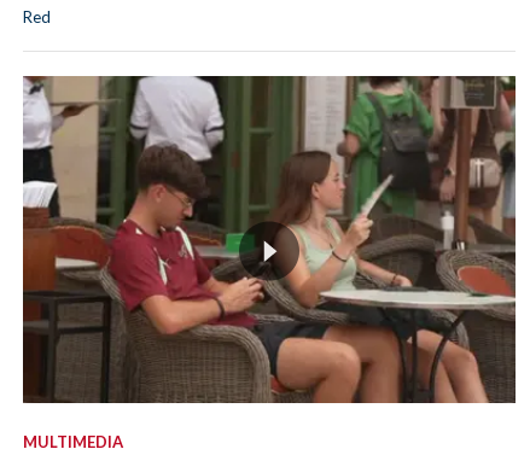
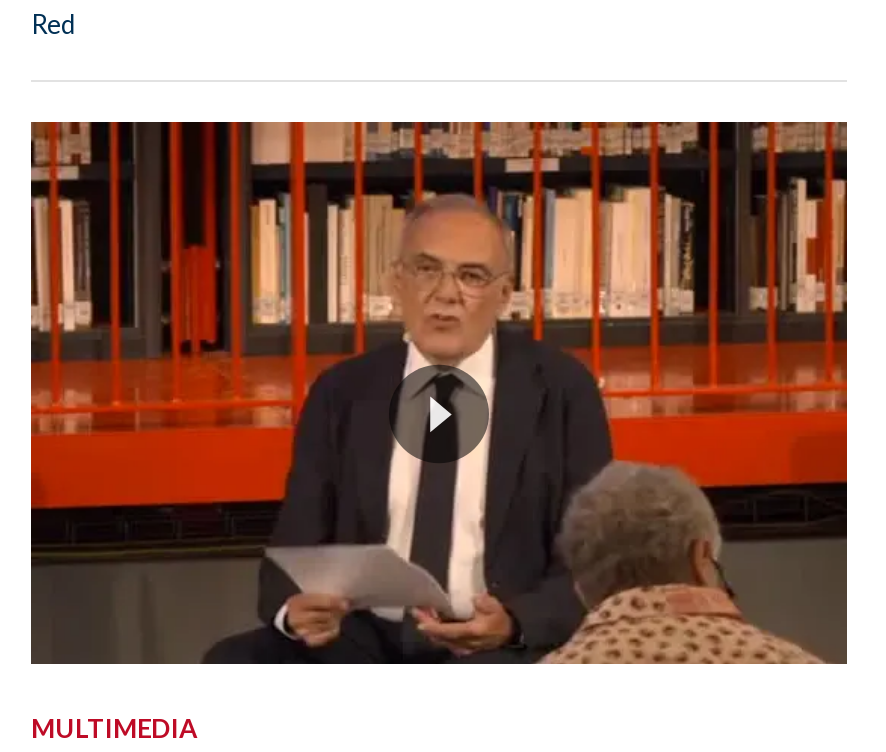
[22,75,517,404] [image] -> [29,120,849,666] [image]

